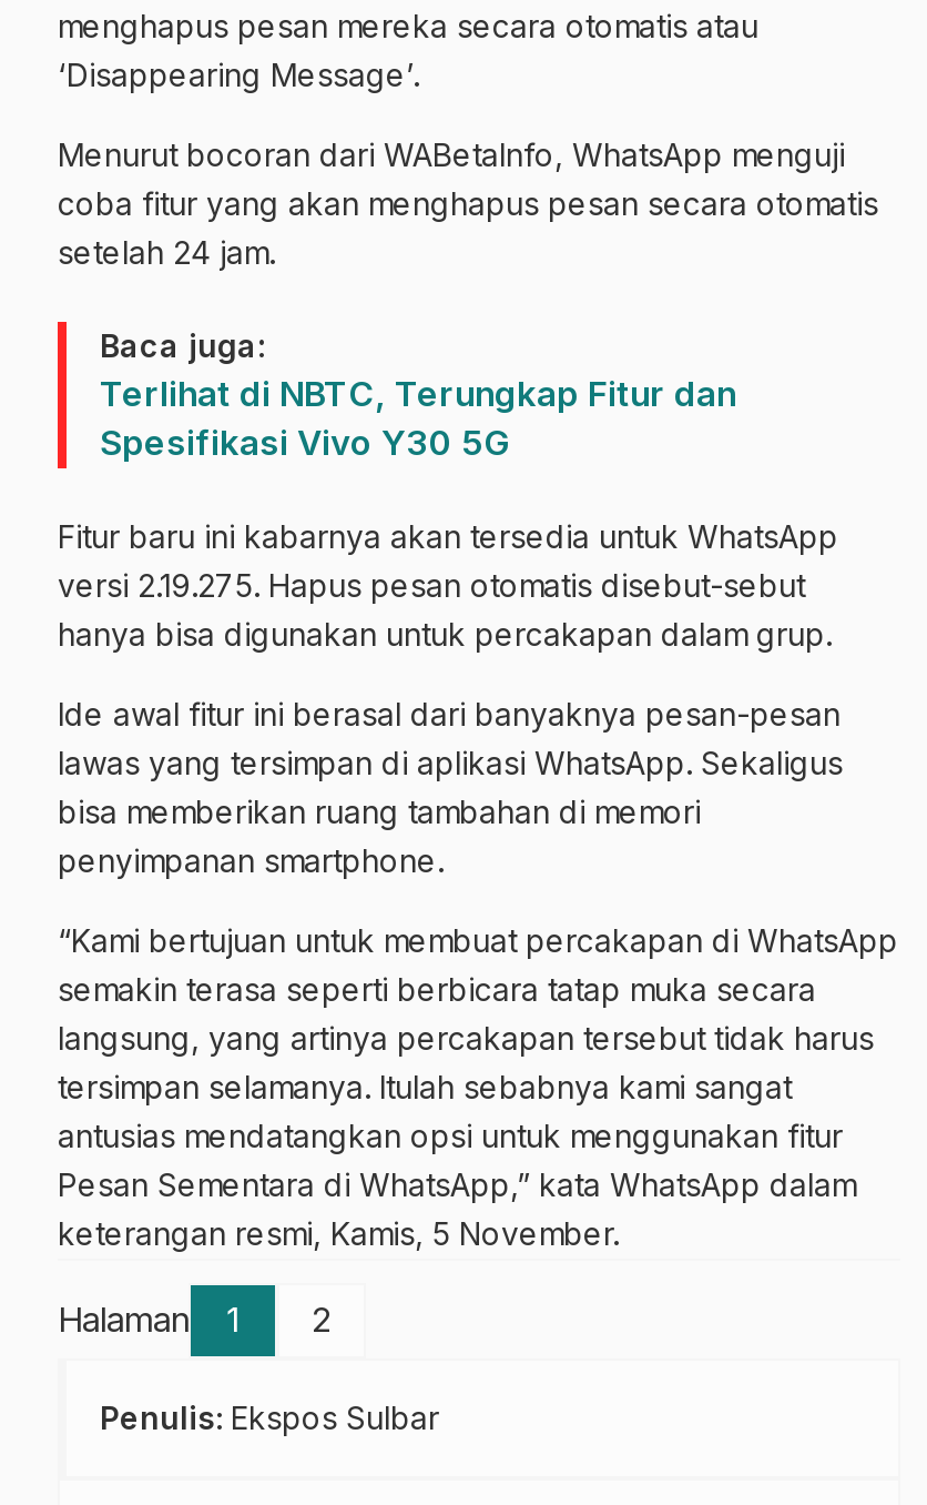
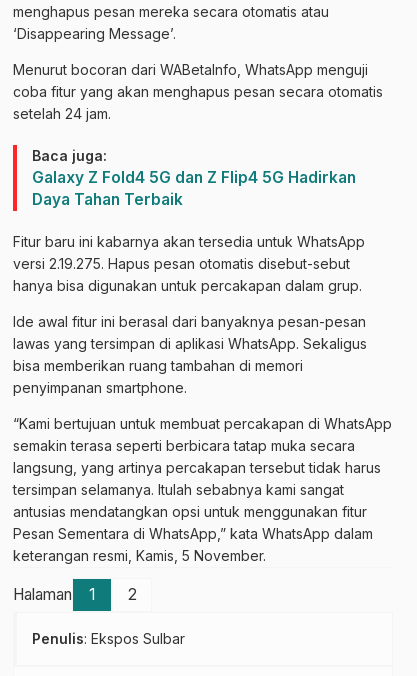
[100,372,736,463] Terlihat di NBTC, Terungkap Fitur dan | Spesifikasi Vivo Y30 5G -> [32,168,356,209] Galaxy Z Fold4 5G dan Z Flip4 5G Hadirkan | Daya Tahan Terbaik

